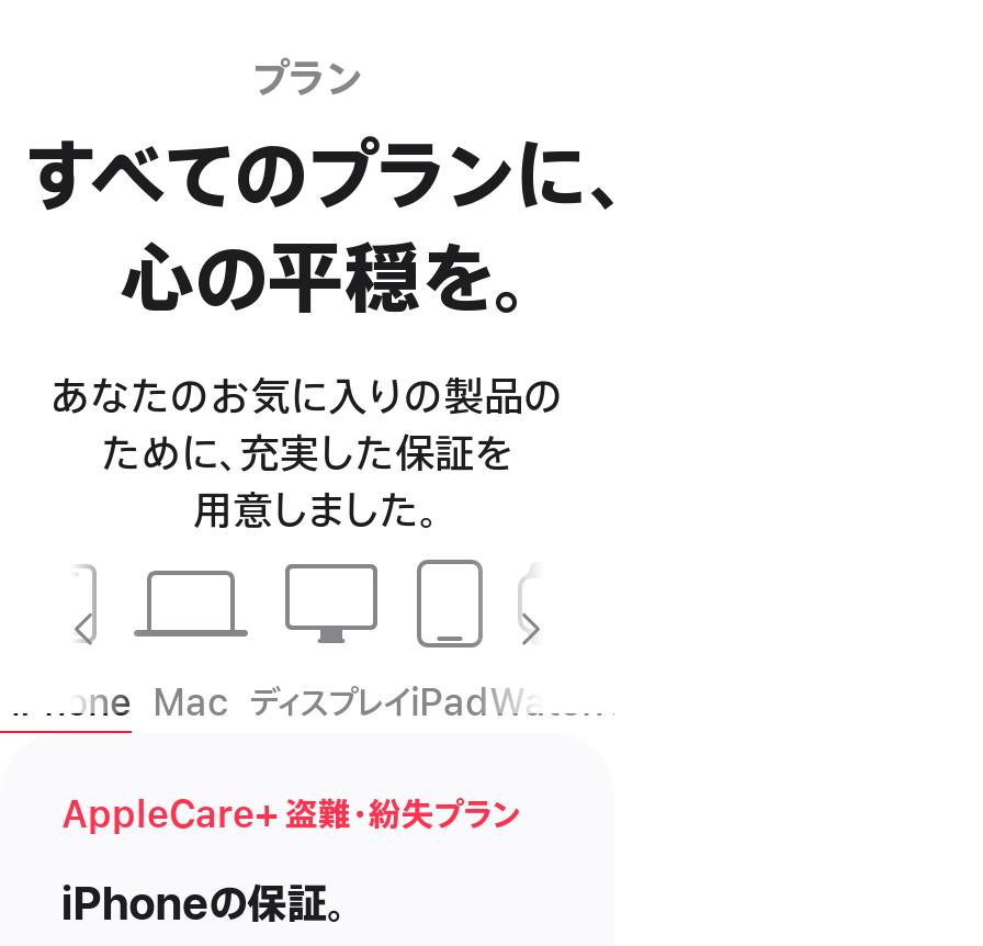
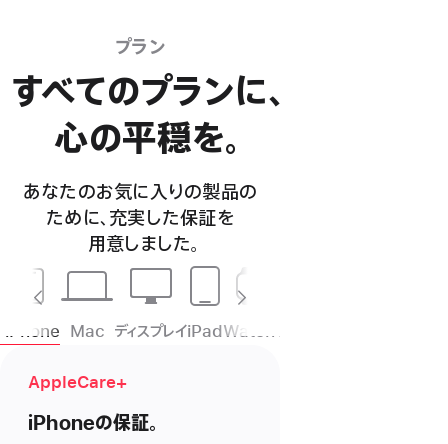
[61,795,520,839] AppleCare+ 盗難・紛失プラン -> [28,373,127,393] AppleCare+

